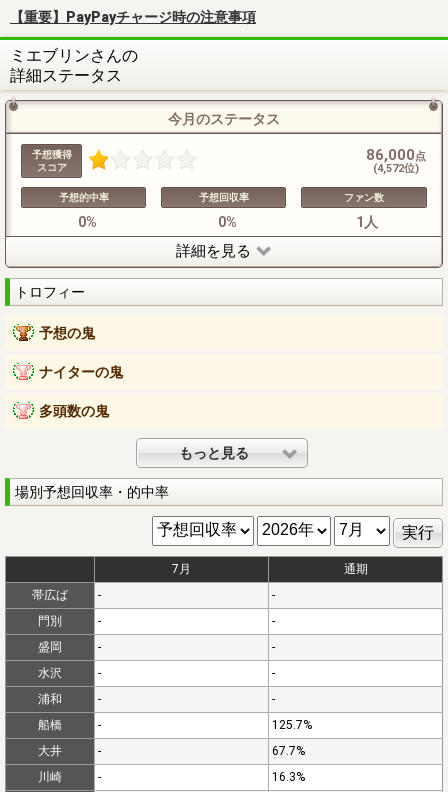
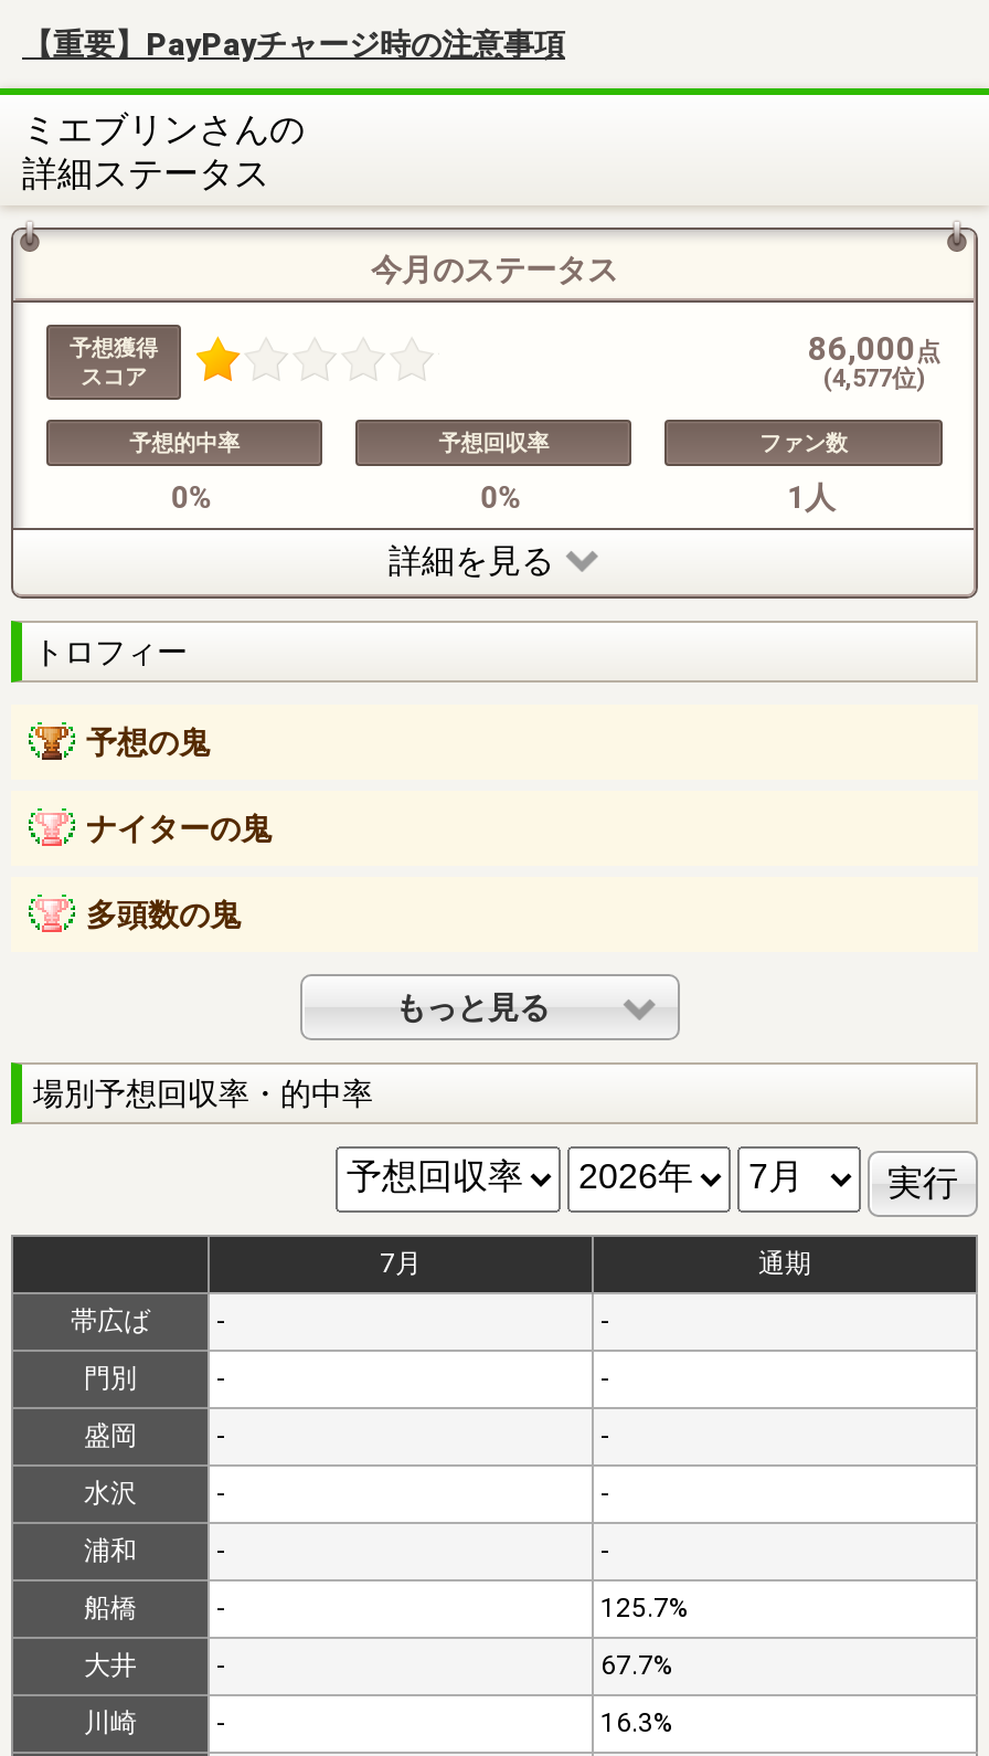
[373,162,419,175] (4,572位) -> [823,364,925,393] (4,577位)

